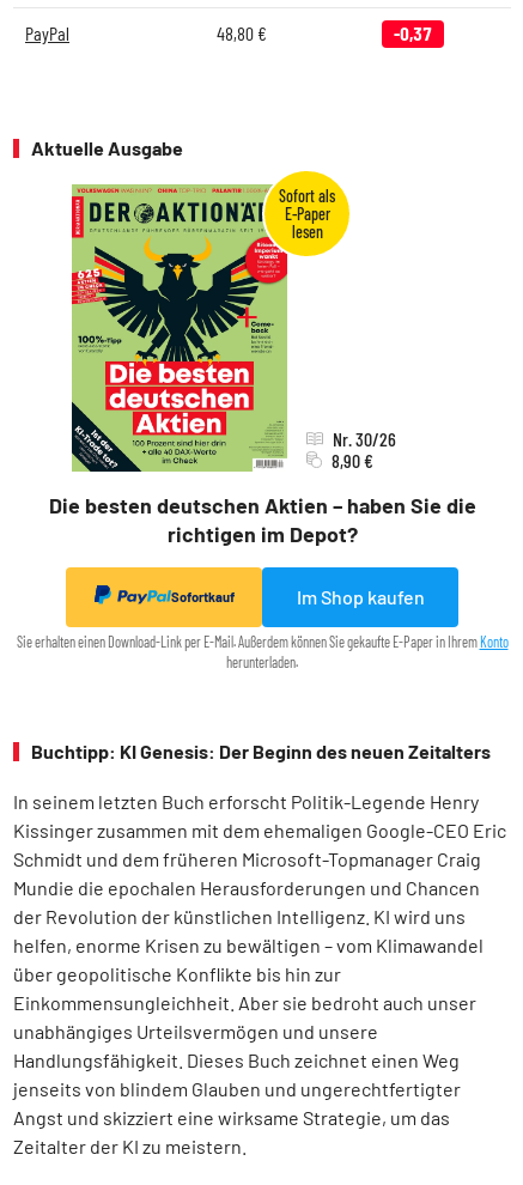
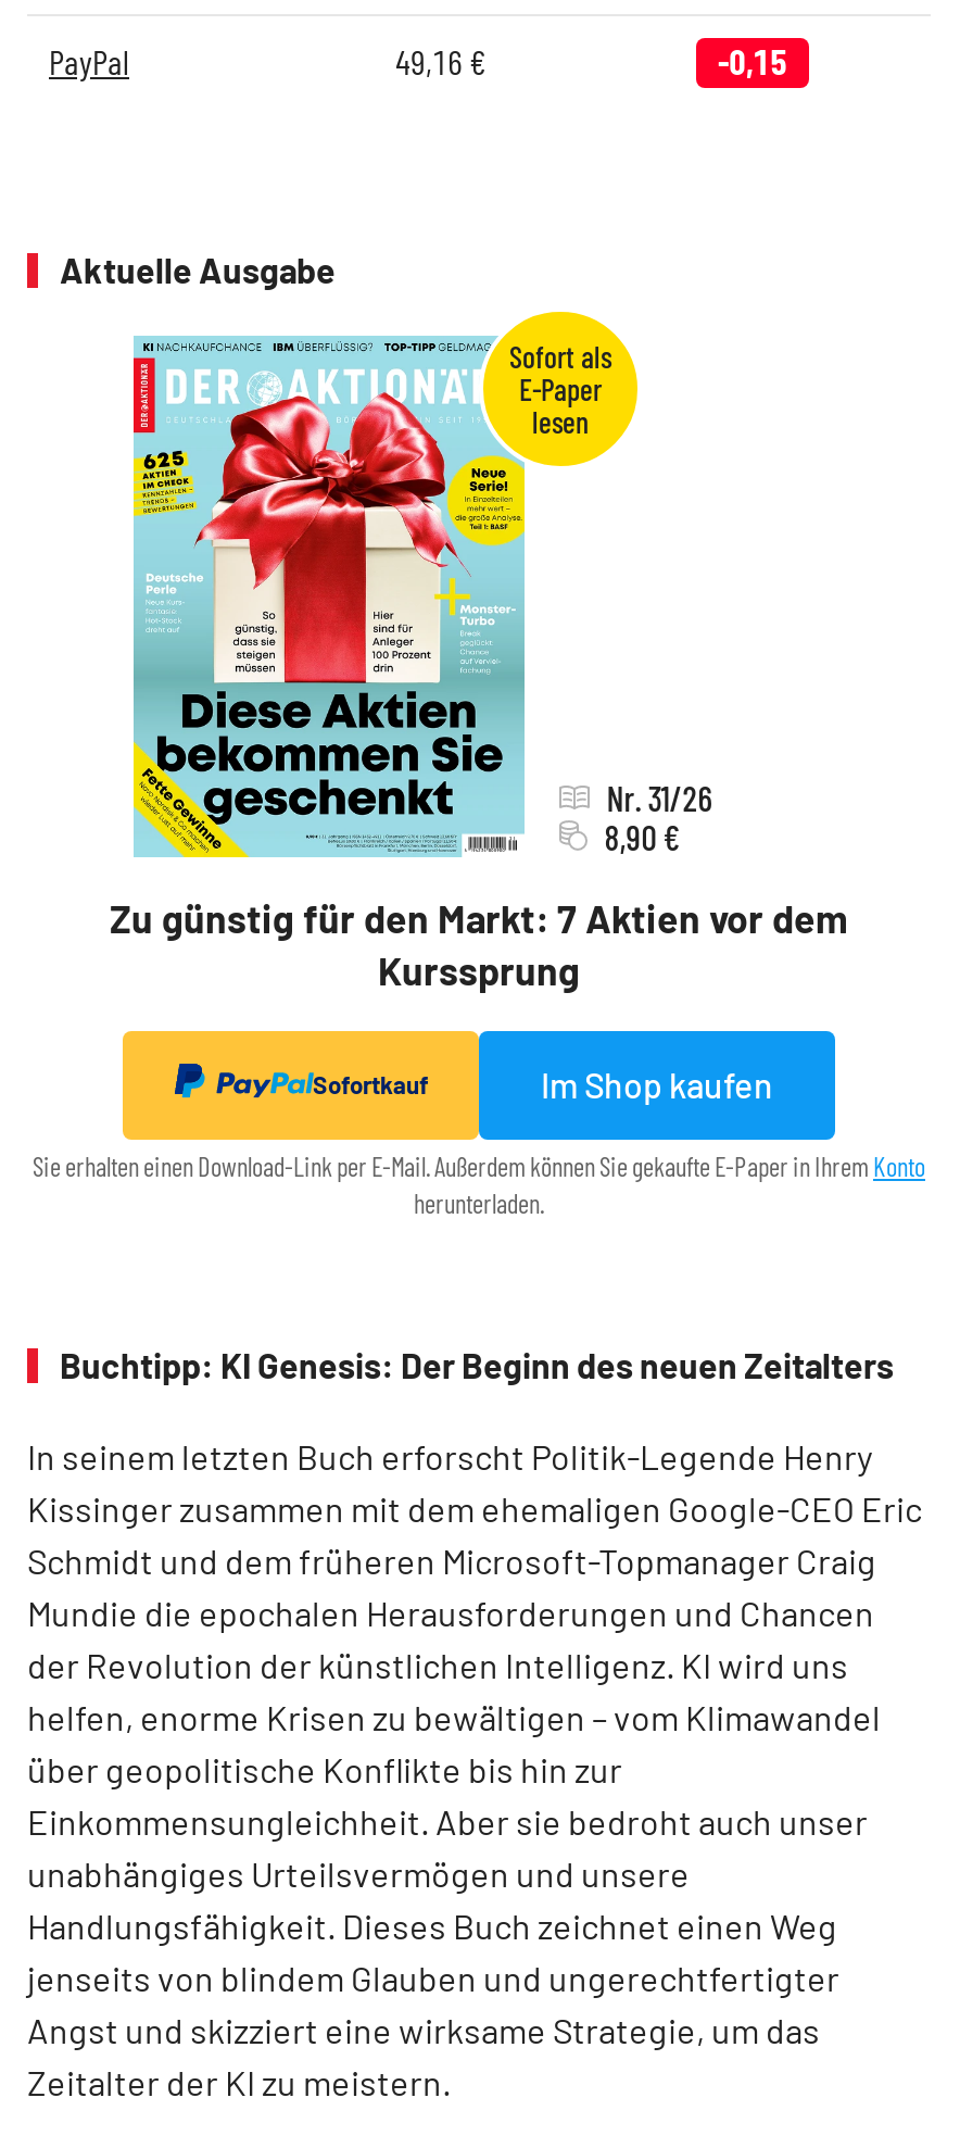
[216,21,266,44] 48,80 € -> [395,39,487,80] 49,16 €
[394,21,432,44] -0,37 -> [718,39,787,80] -0,15
[48,183,476,546] [image] | Die besten deutschen Aktien – haben Sie die | richtigen im Depot? -> [110,336,848,993] [image] | Zu günstig für den Markt: 7 Aktien vor dem | Kurssprung
[332,427,396,449] Nr. 30/26 -> [607,776,713,817] Nr. 31/26

